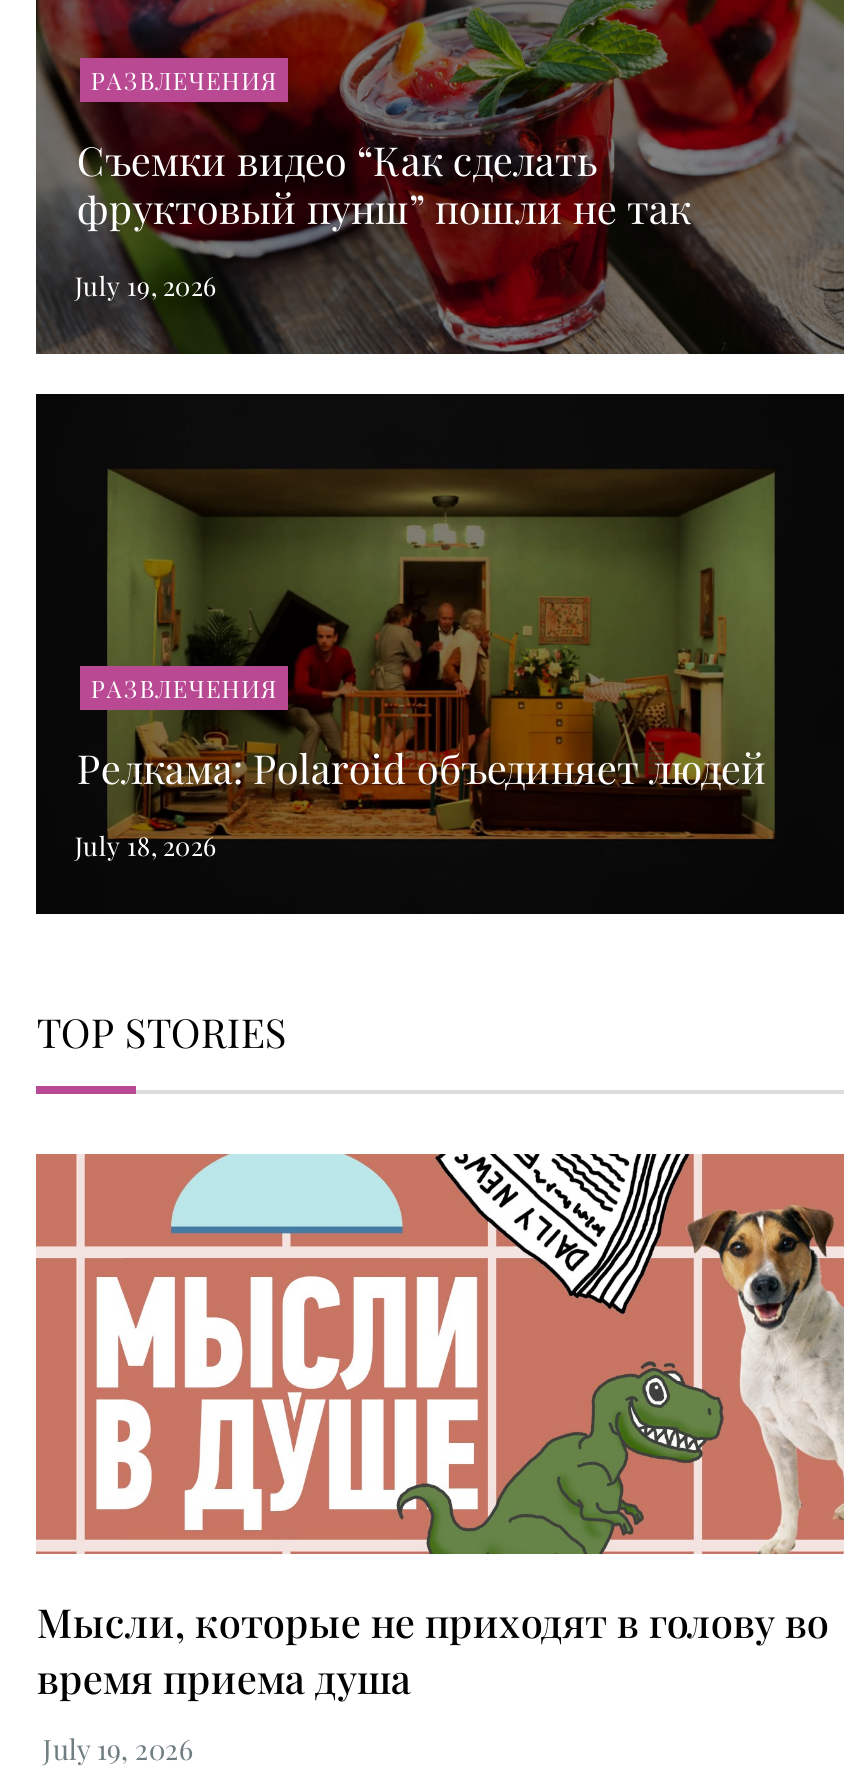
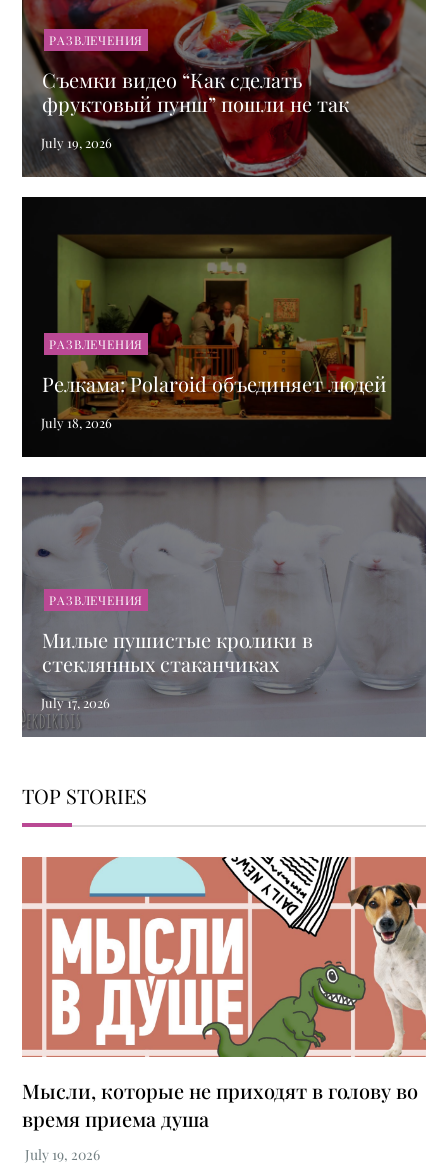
none -> [21,477,427,738] [image] | РАЗВЛЕЧЕНИЯ | Милые пушистые кролики в | стеклянных стаканчиках

